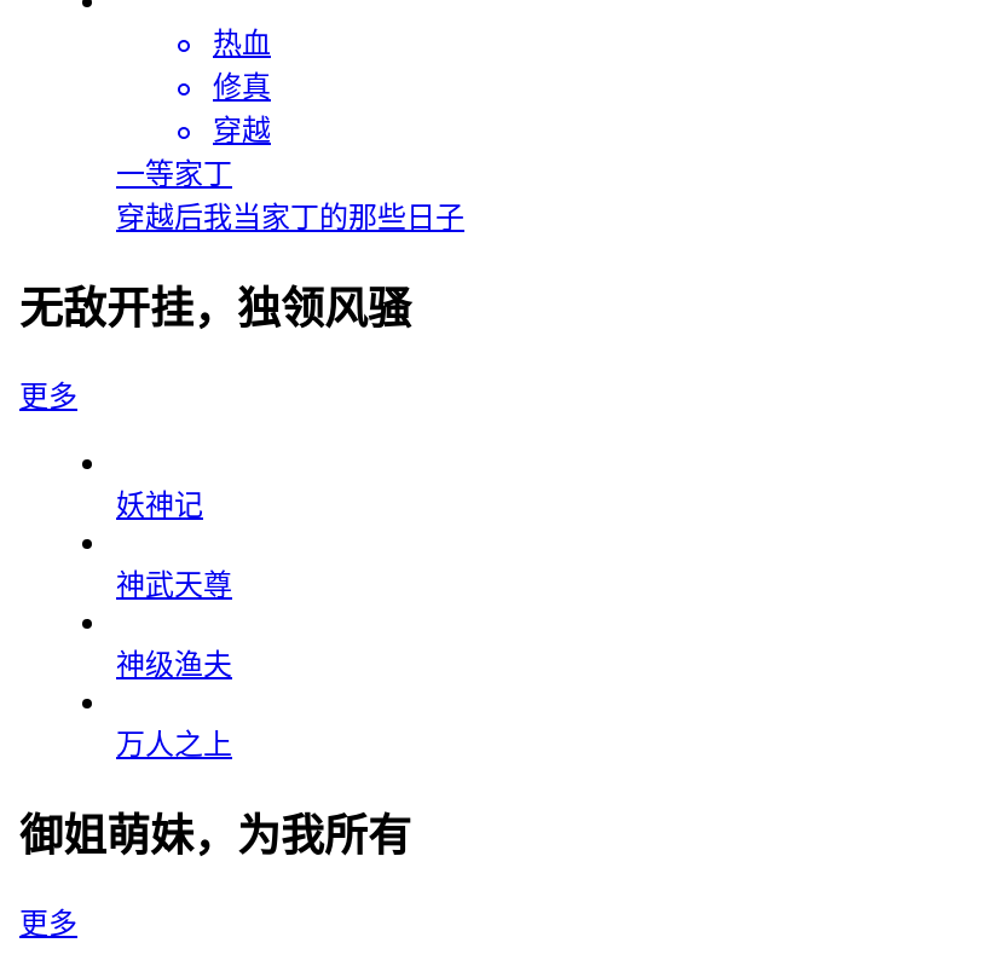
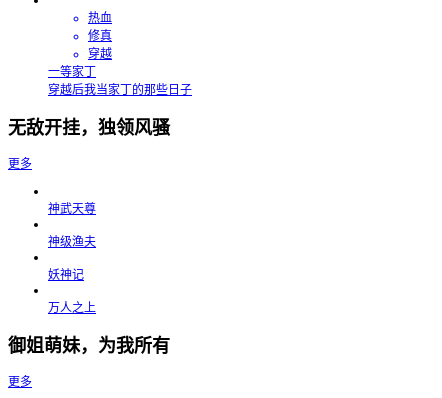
moved [116,488,203,522] -> [48,268,84,282]: 妖神记
moved [116,568,232,682] -> [48,202,96,249]: 神武天尊 | 神级渔夫

